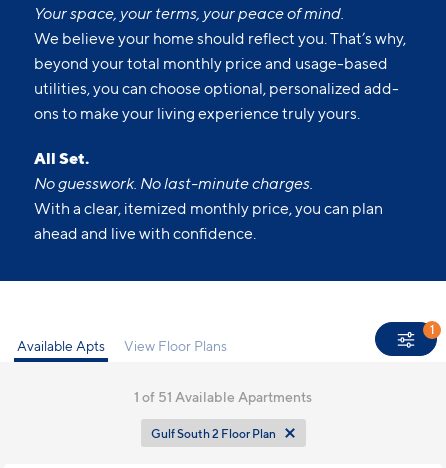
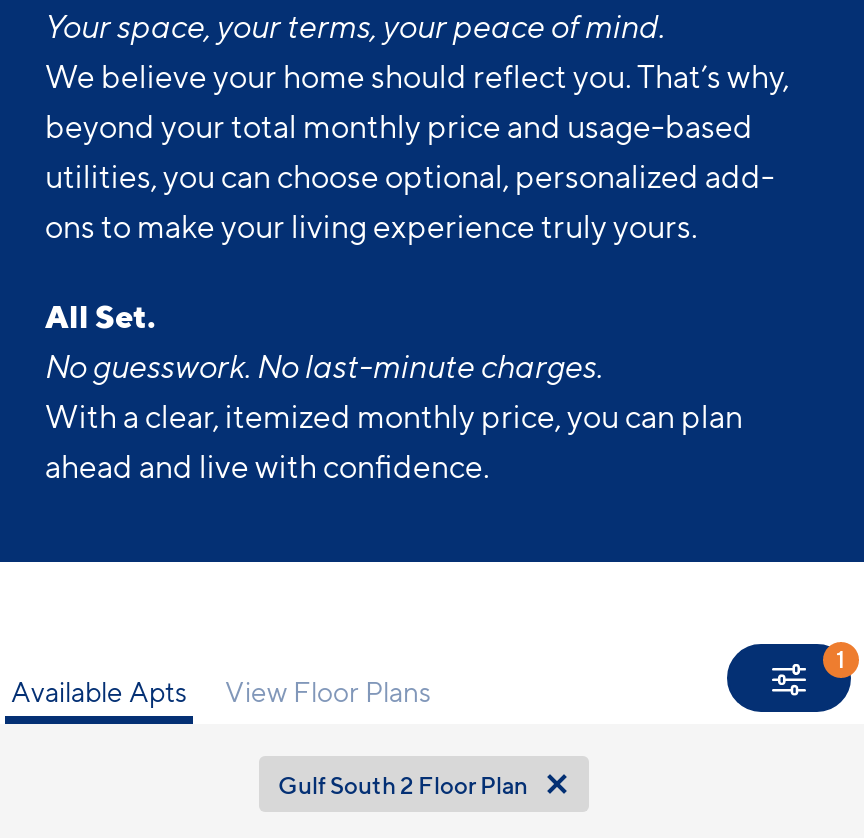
[134,388,312,405] 1 of 51 Available Apartments -> none

